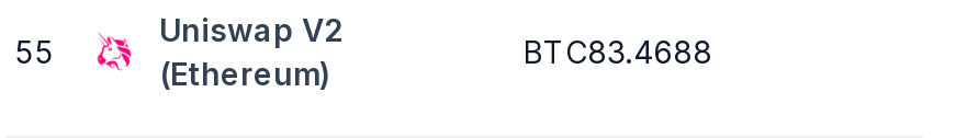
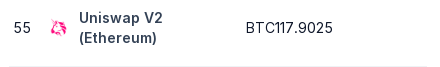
[524,33,712,70] BTC83.4688 -> [246,19,333,36] BTC117.9025

